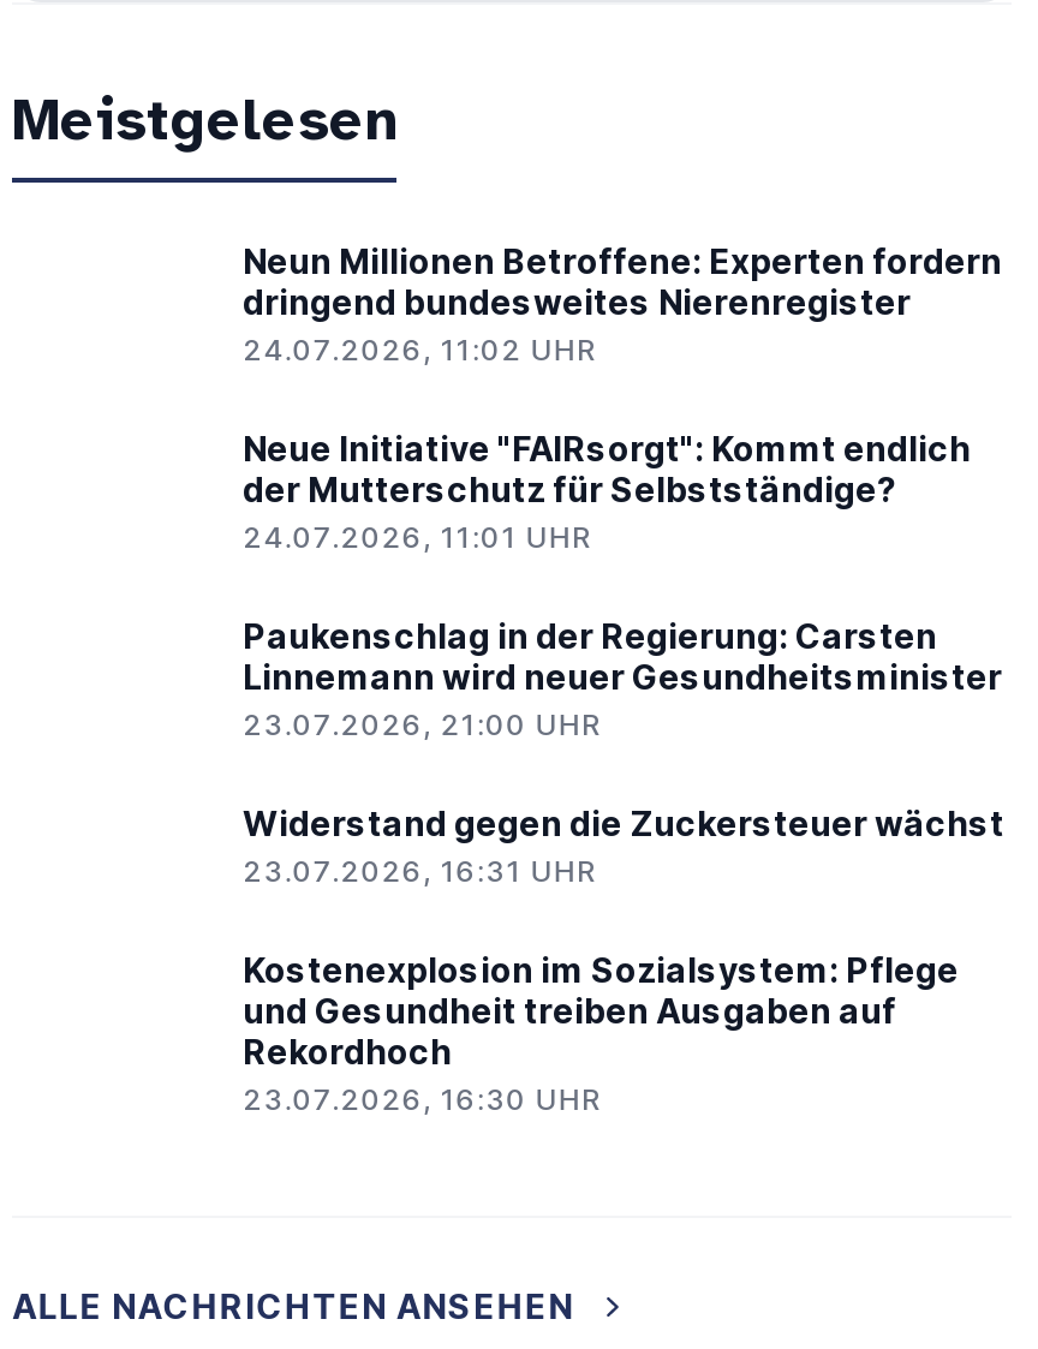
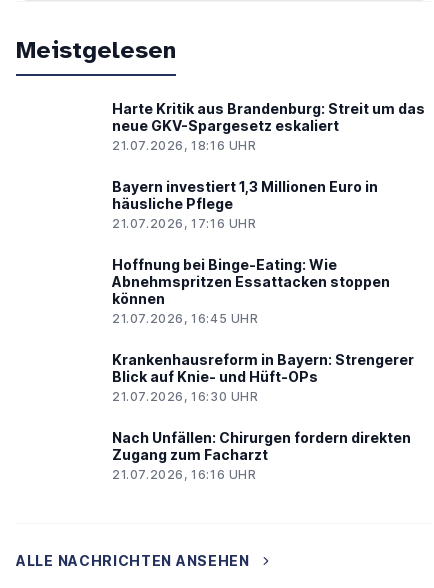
[243,241,1002,369] Neun Millionen Betroffene: Experten fordern | dringend bundesweites Nierenregister | 24.07.2026, 11:02 UHR -> [112,100,425,153] Harte Kritik aus Brandenburg: Streit um das | neue GKV-Spargesetz eskaliert | 21.07.2026, 18:16 UHR
[243,429,971,556] Neue Initiative "FAIRsorgt": Kommt endlich | der Mutterschutz für Selbstständige? | 24.07.2026, 11:01 UHR -> [112,178,378,231] Bayern investiert 1,3 Millionen Euro in | häusliche Pflege | 21.07.2026, 17:16 UHR
[243,616,1002,743] Paukenschlag in der Regierung: Carsten | Linnemann wird neuer Gesundheitsminister | 23.07.2026, 21:00 UHR -> [112,256,390,326] Hoffnung bei Binge-Eating: Wie | Abnehmspritzen Essattacken stoppen | können | 21.07.2026, 16:45 UHR
[243,803,1004,890] Widerstand gegen die Zuckersteuer wächst | 23.07.2026, 16:31 UHR -> [112,351,414,404] Krankenhausreform in Bayern: Strengerer | Blick auf Knie- und Hüft-OPs | 21.07.2026, 16:30 UHR
[243,950,959,1118] Kostenexplosion im Sozialsystem: Pflege | und Gesundheit treiben Ausgaben auf | Rekordhoch | 23.07.2026, 16:30 UHR -> [112,429,411,482] Nach Unfällen: Chirurgen fordern direkten | Zugang zum Facharzt | 21.07.2026, 16:16 UHR

